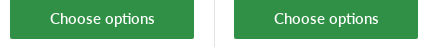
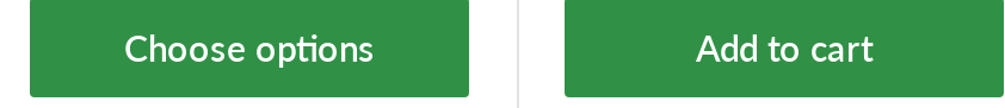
[273,9,378,27] Choose options -> none
none -> [696,25,873,67] Add to cart

